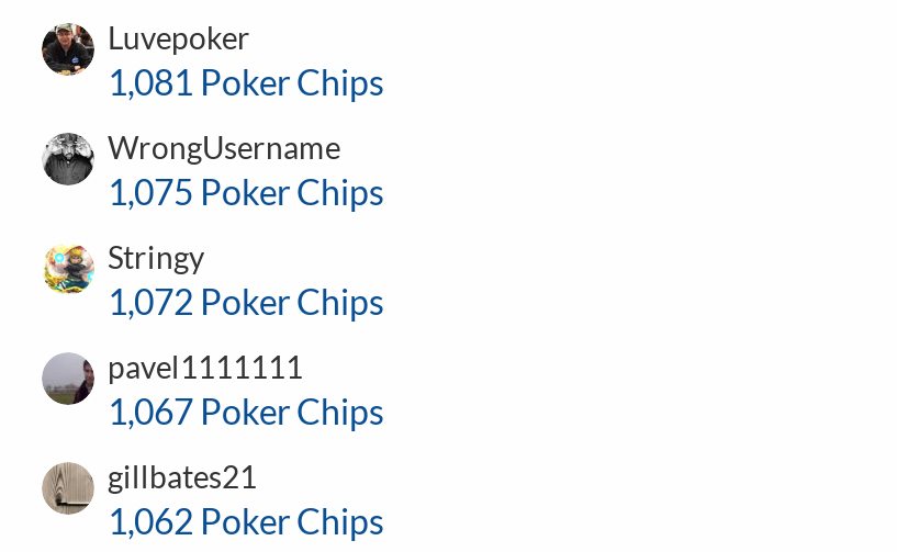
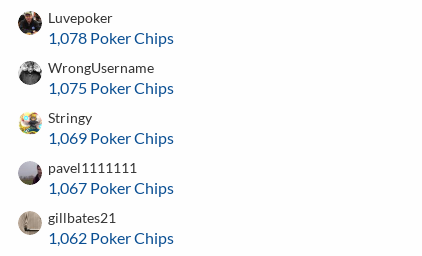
[108,60,384,102] 1,081 Poker Chips -> [48,28,174,47] 1,078 Poker Chips
[108,280,384,322] 1,072 Poker Chips -> [48,128,174,147] 1,069 Poker Chips

